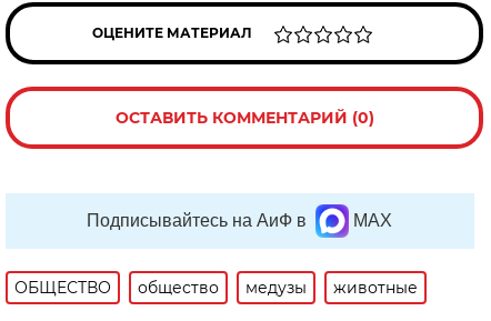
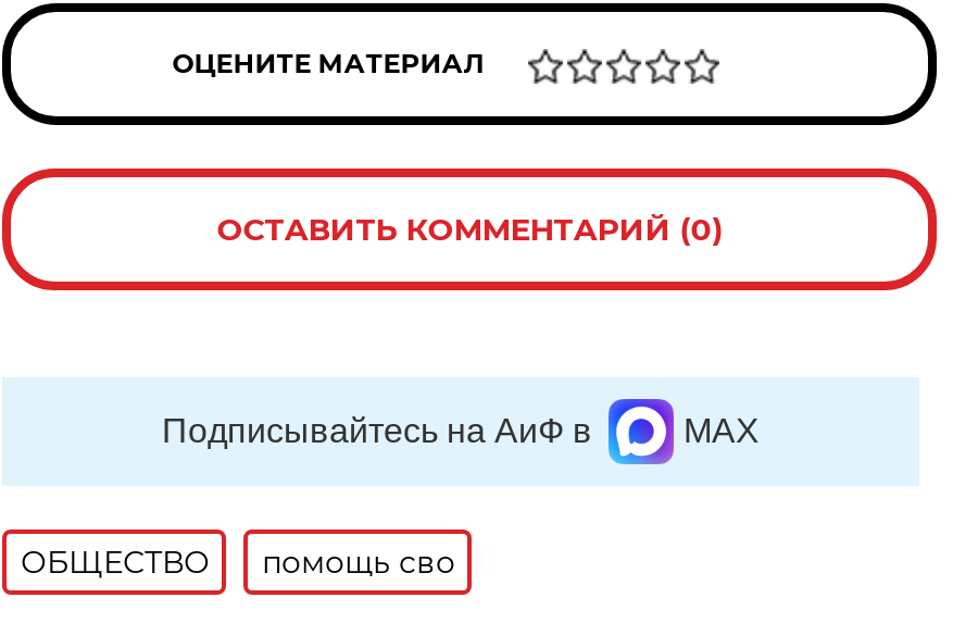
[138,278,418,298] общество | медузы | животные -> [262,543,455,583] помощь сво

